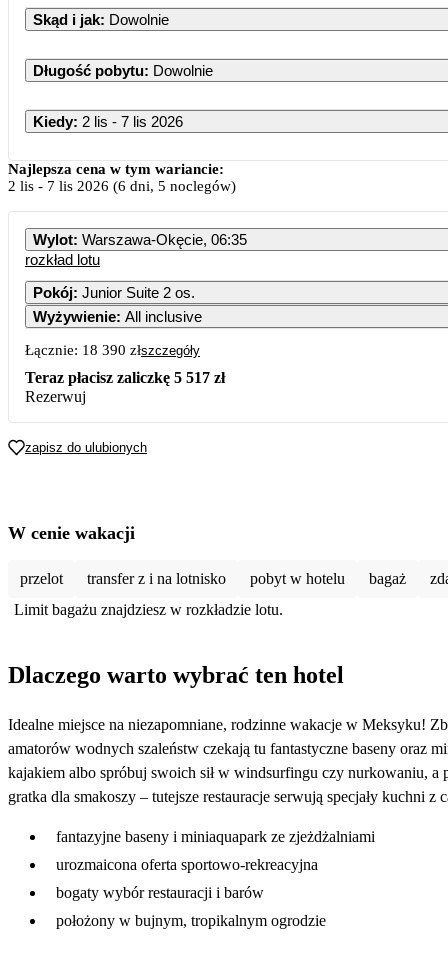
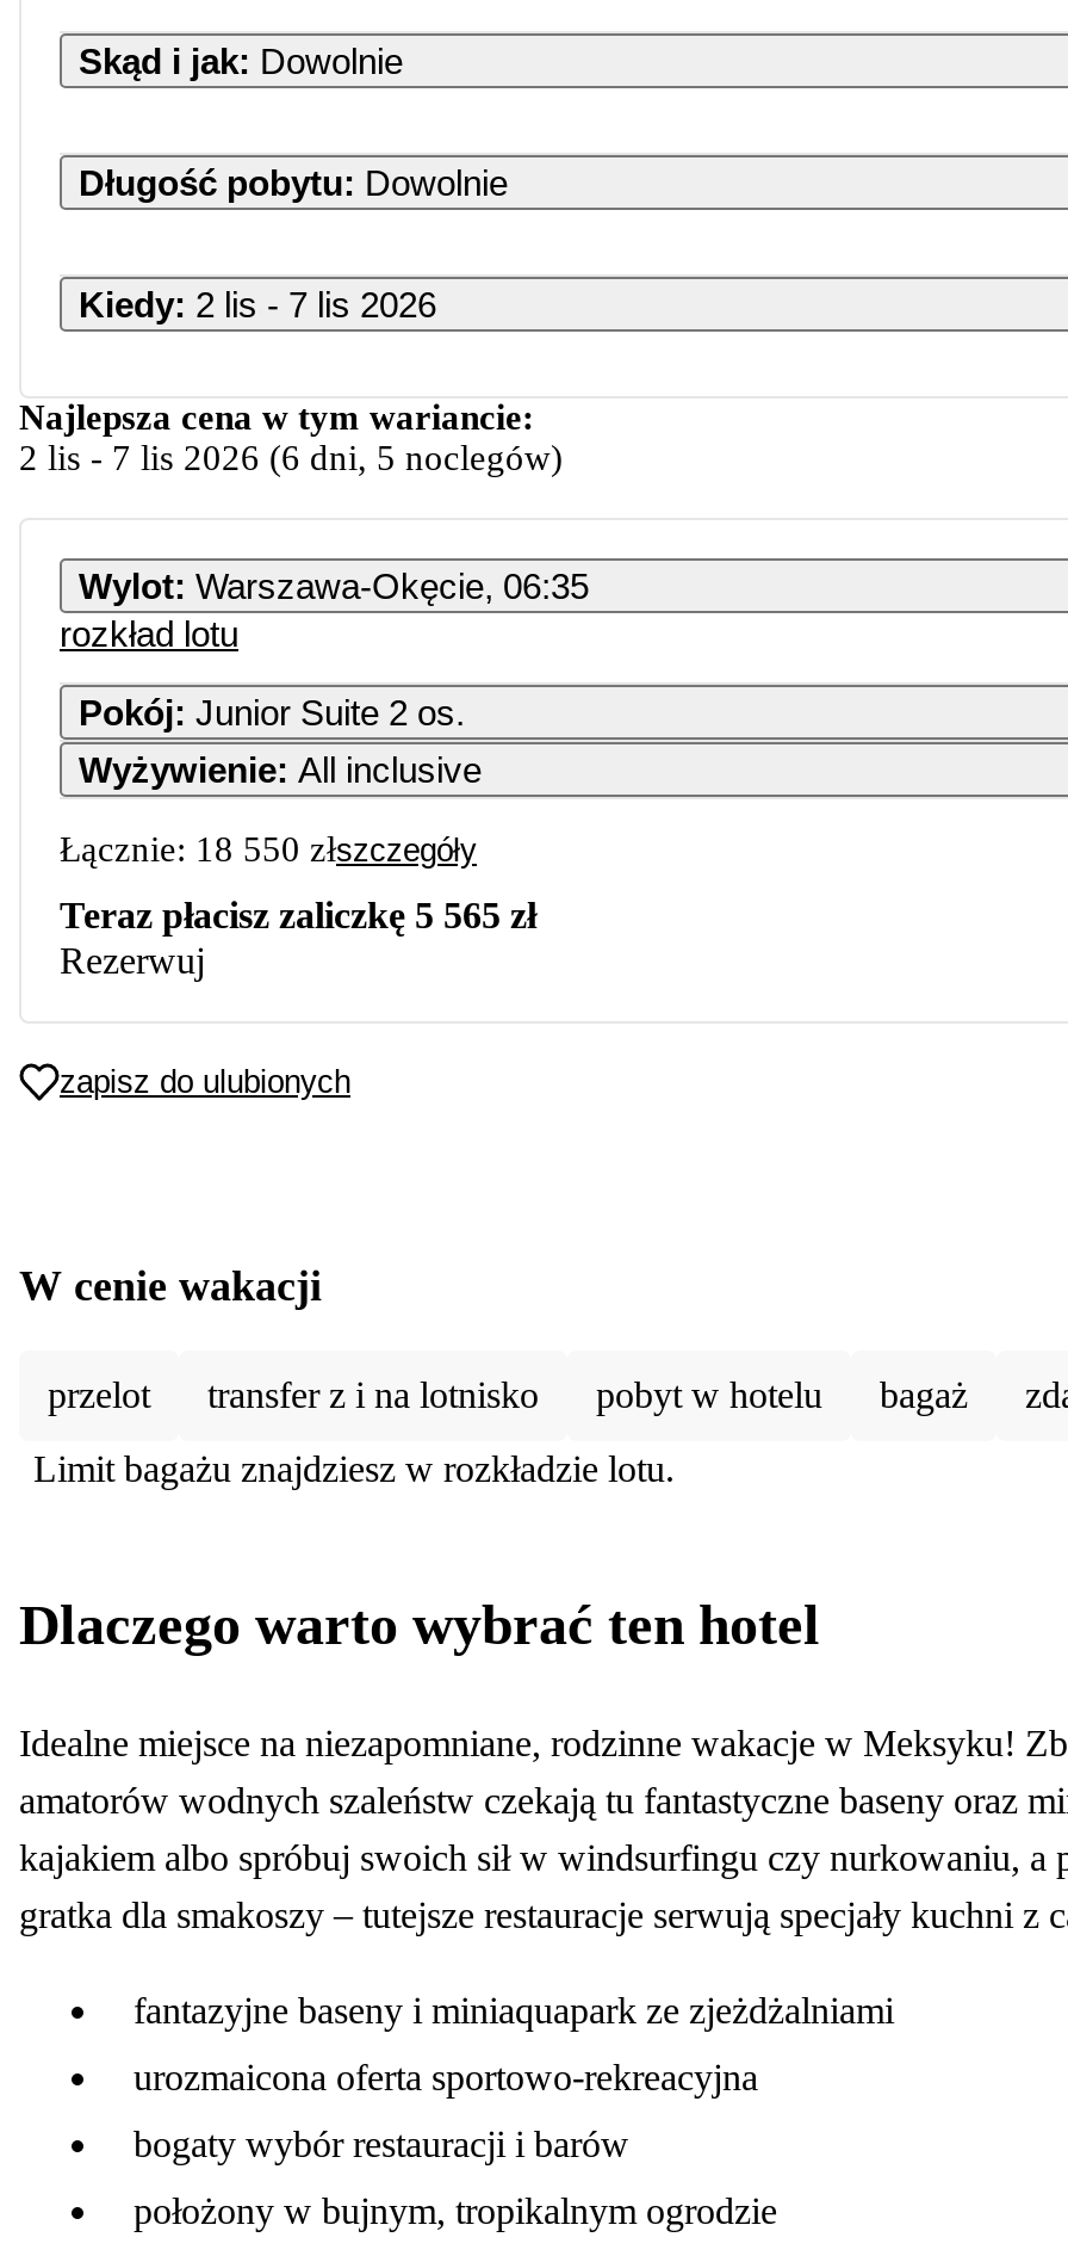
[25,341,200,357] Łącznie: 18 390 złszczegóły -> [60,829,477,867] Łącznie: 18 550 złszczegóły
[25,368,225,385] Teraz płacisz zaliczkę 5 517 zł -> [60,894,536,934] Teraz płacisz zaliczkę 5 565 zł

